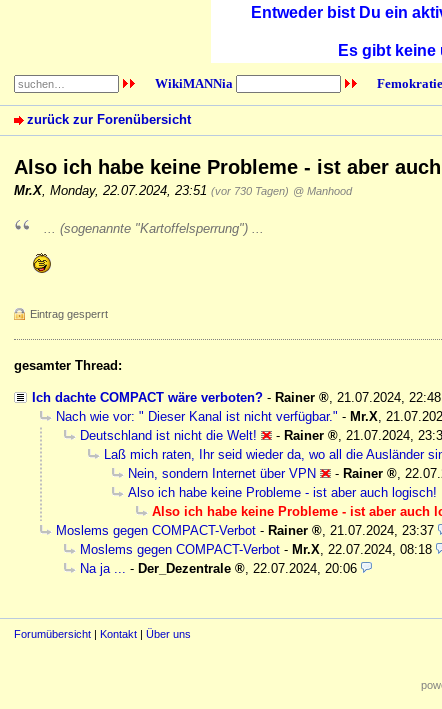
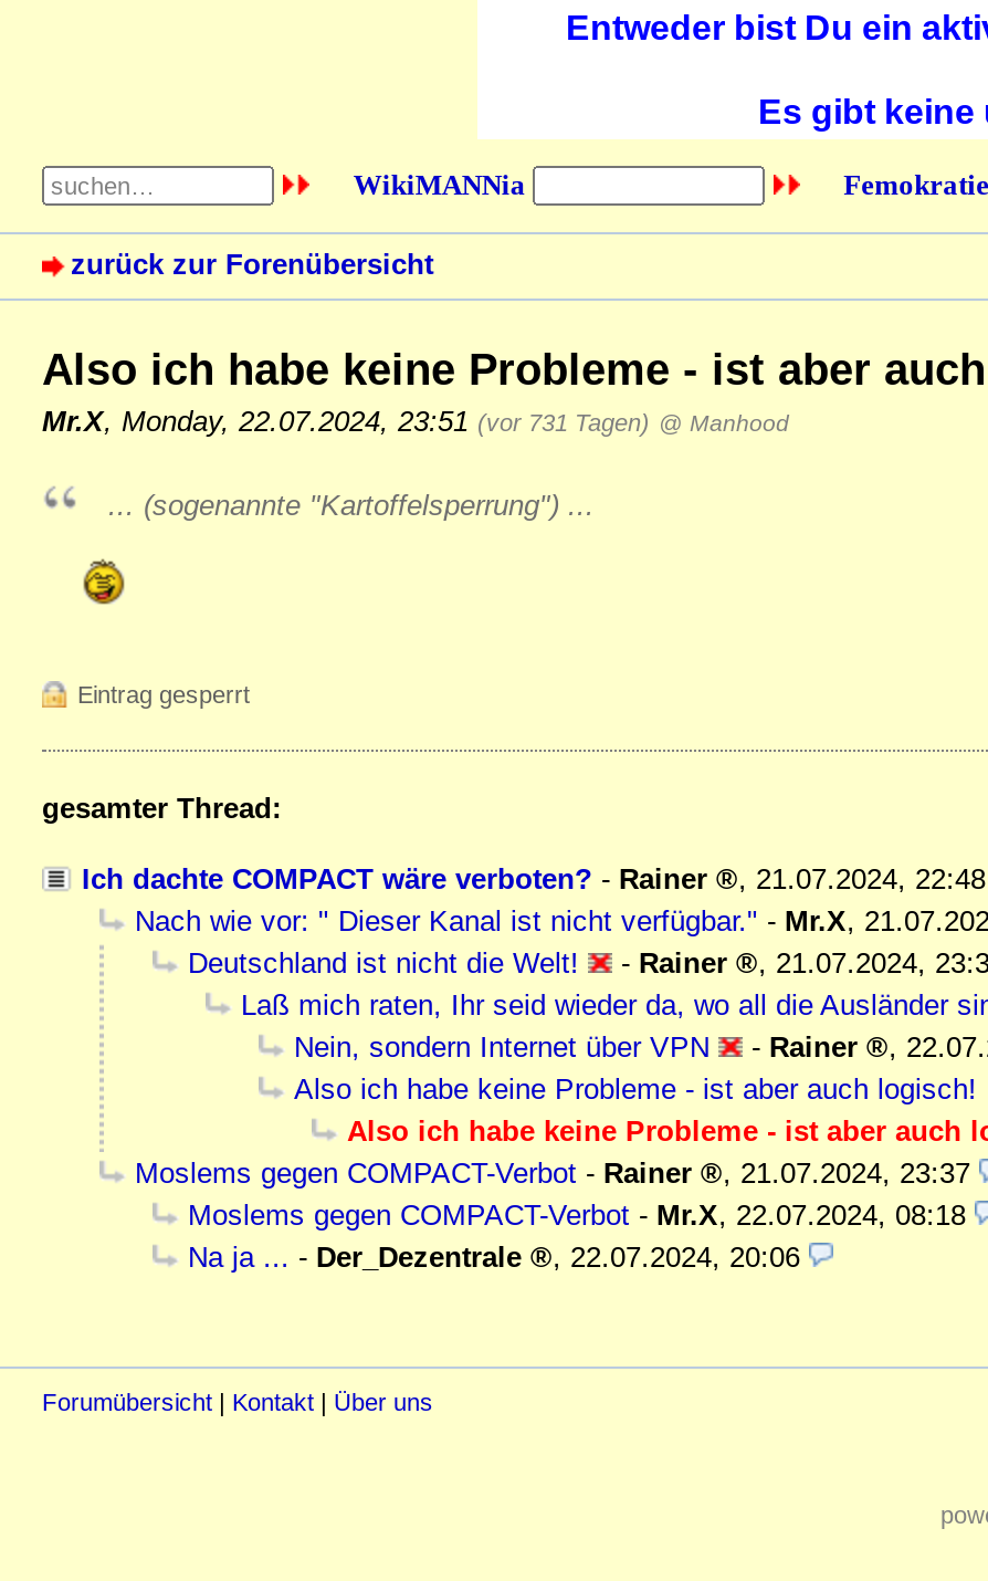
[14,183,352,198] Mr.X, Monday, 22.07.2024, 23:51 (vor 730 Tagen) @ Manhood -> [42,404,789,437] Mr.X, Monday, 22.07.2024, 23:51 (vor 731 Tagen) @ Manhood

